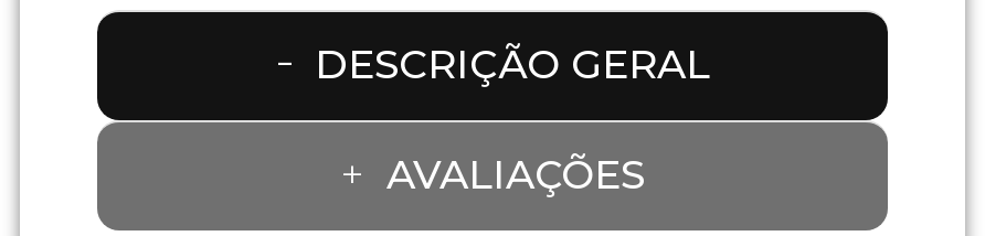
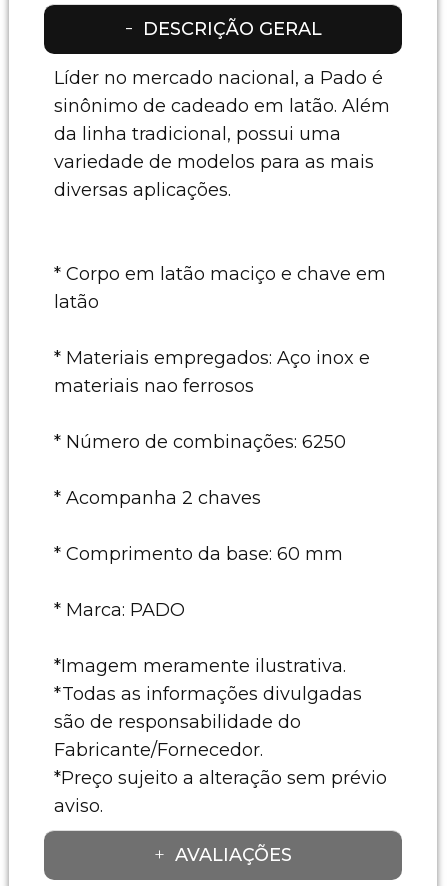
none -> [54,67,390,201] Líder no mercado nacional, a Pado é | sinônimo de cadeado em latão. Além | da linha tradicional, possui uma | variedade de modelos para as mais | diversas aplicações.
none -> [54,263,387,817] * Corpo em latão maciço e chave em | latão | * Materiais empregados: Aço inox e | materiais nao ferrosos | * Número de combinações: 6250 | * Acompanha 2 chaves | * Comprimento da base: 60 mm | * Marca: PADO | *Imagem meramente ilustrativa. | *Todas as informações divulgadas | são de responsabilidade do | Fabricante/Fornecedor. | *Preço sujeito a alteração sem prévio | aviso.

